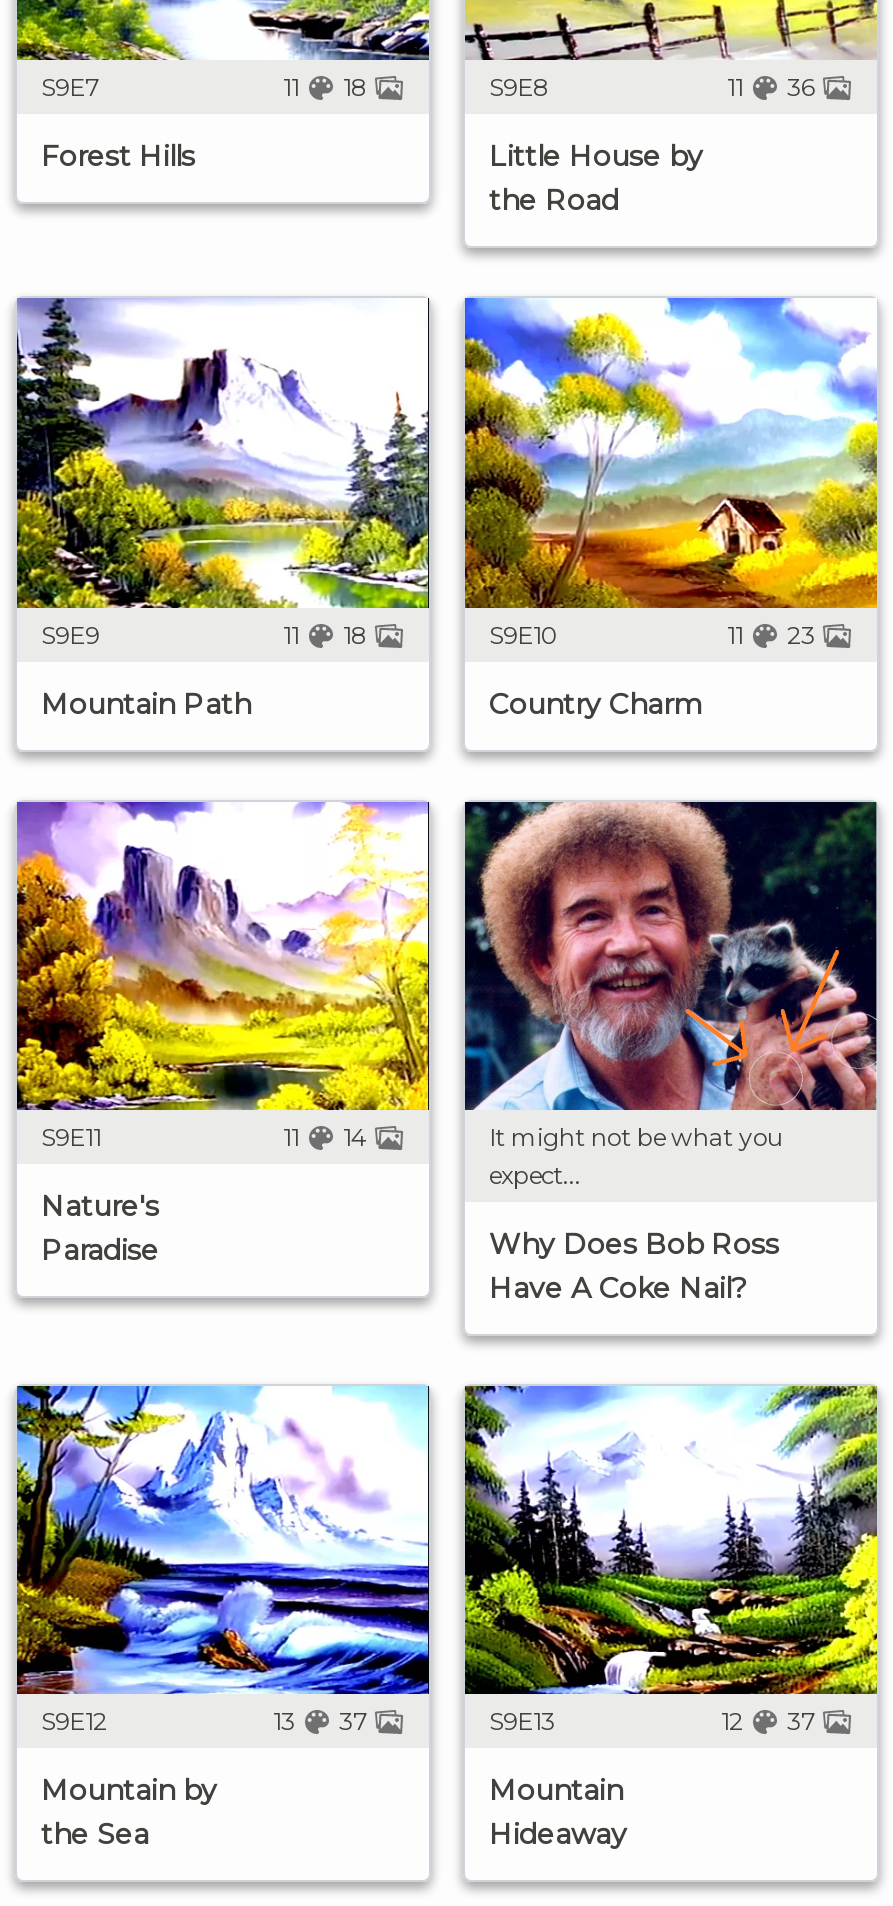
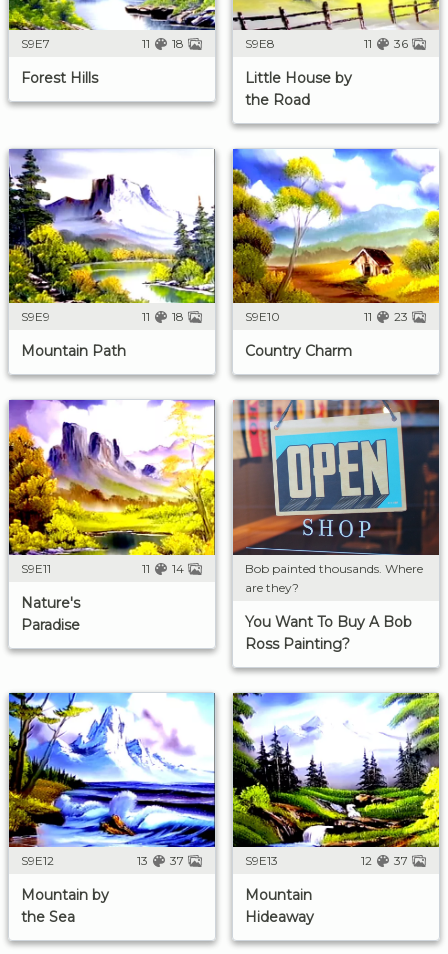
[463,800,877,1189] [image] | It might not be what you | expect... -> [232,399,440,595] [image] | Bob painted thousands. Where | are they?
[489,1225,779,1305] Why Does Bob Ross | Have A Coke Nail? -> [245,613,412,653] You Want To Buy A Bob | Ross Painting?

